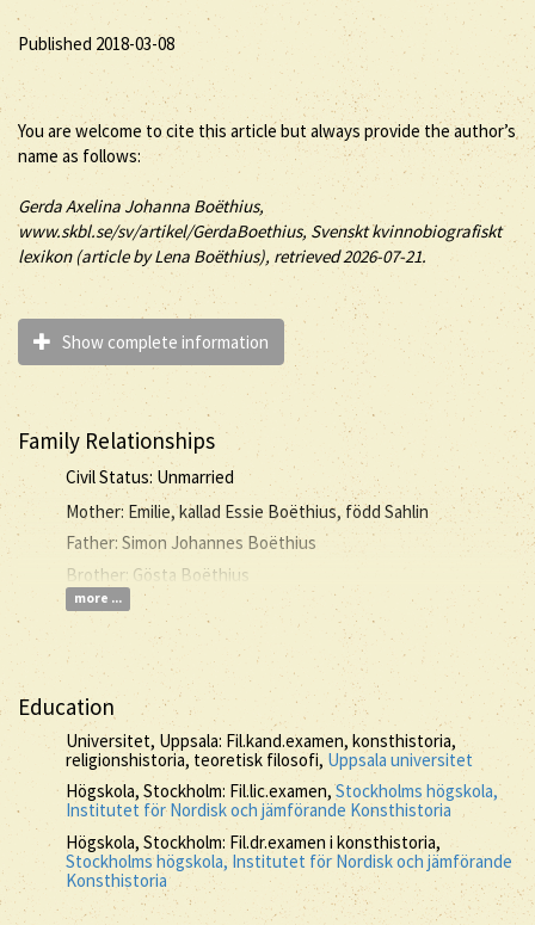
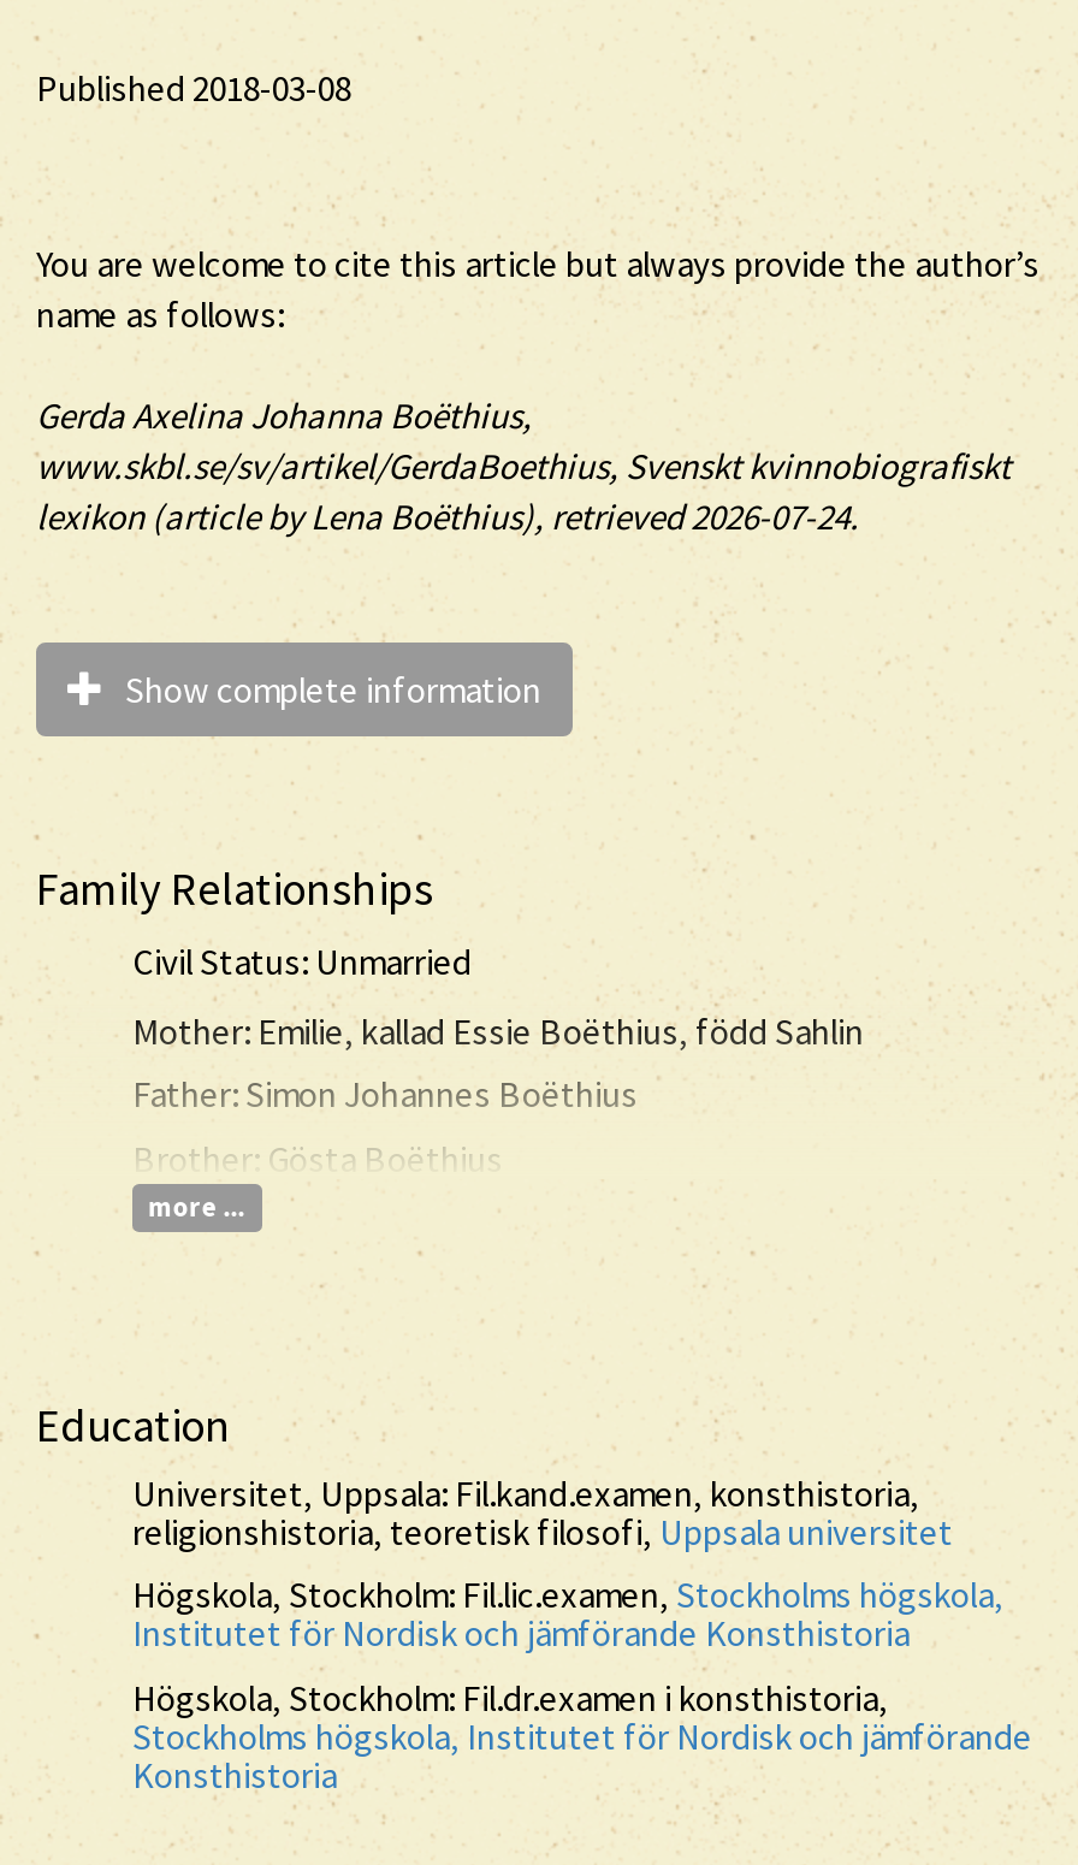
[18,245,426,267] lexikon (article byLena Boëthius), retrieved 2026-07-21. -> [36,493,859,539] lexikon (article byLena Boëthius), retrieved 2026-07-24.

